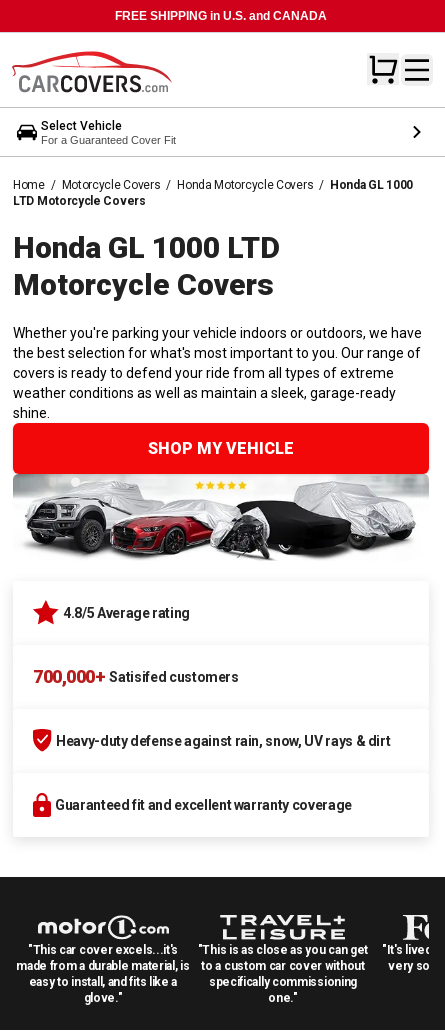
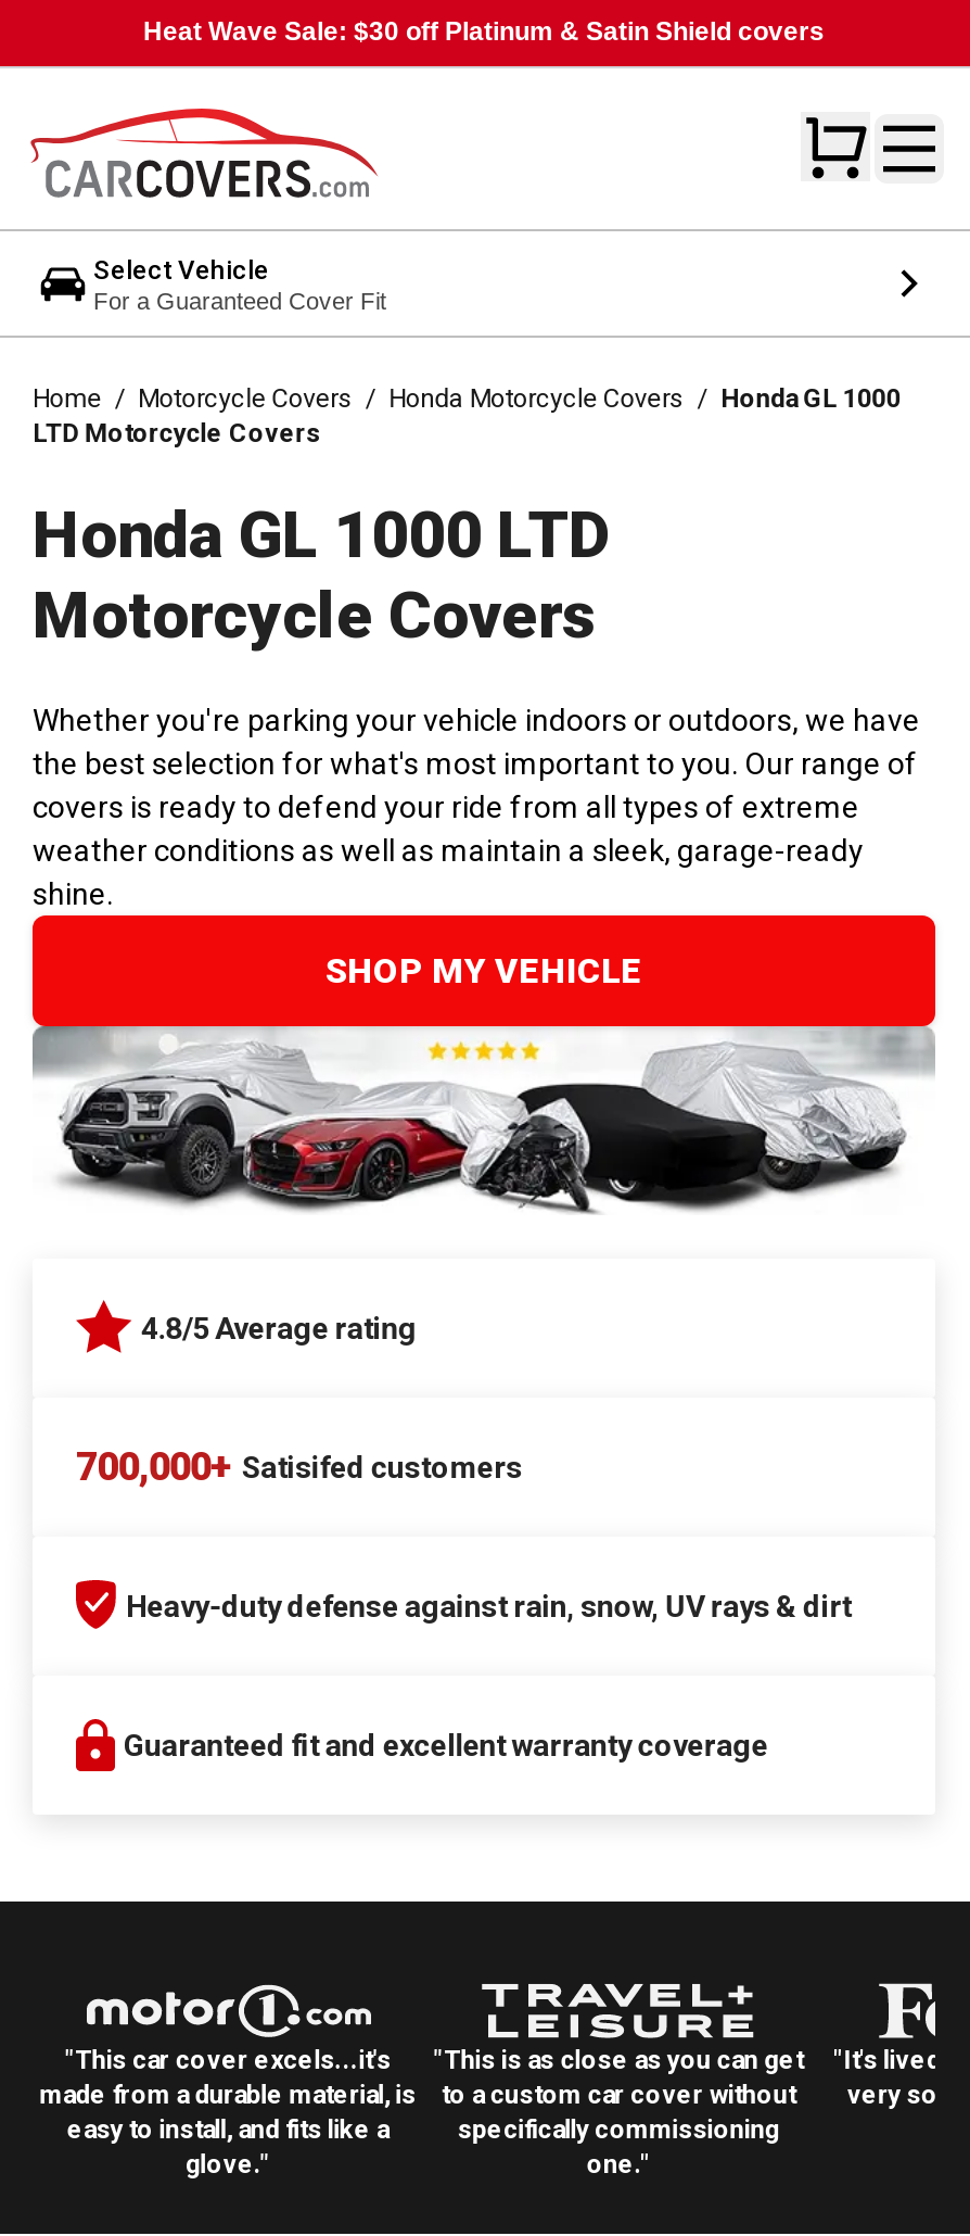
[115,9,327,23] FREE SHIPPING in U.S. and CANADA -> [143,16,825,47] Heat Wave Sale: $30 off Platinum & Satin Shield covers

